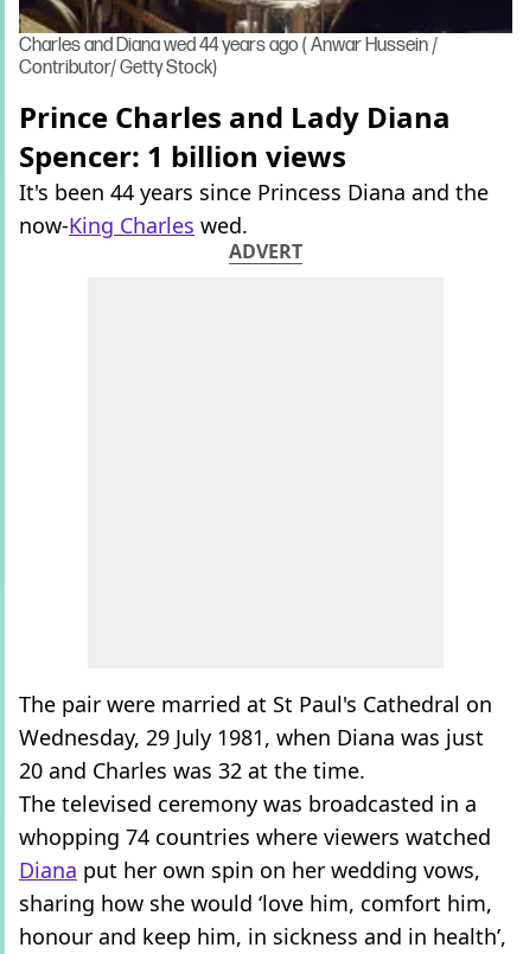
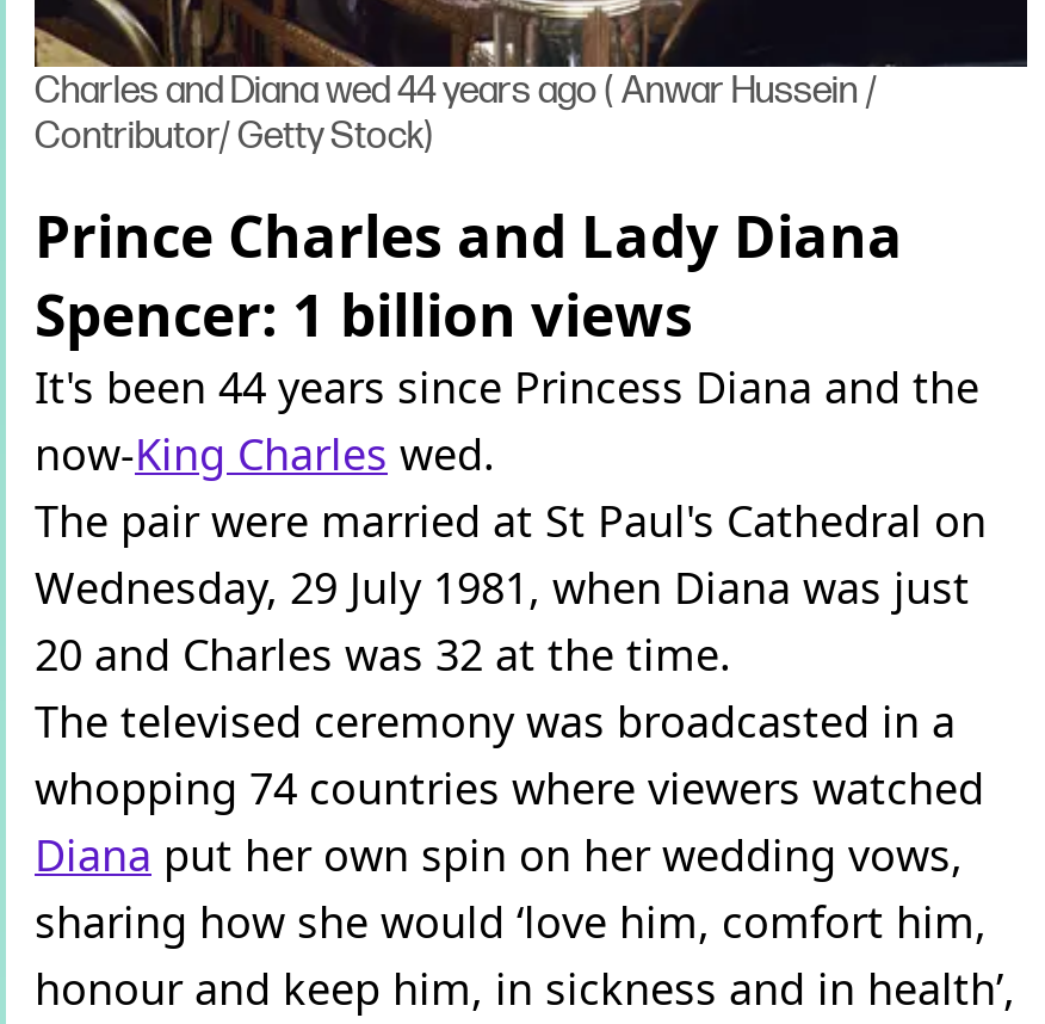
[229,239,302,265] ADVERT -> none

